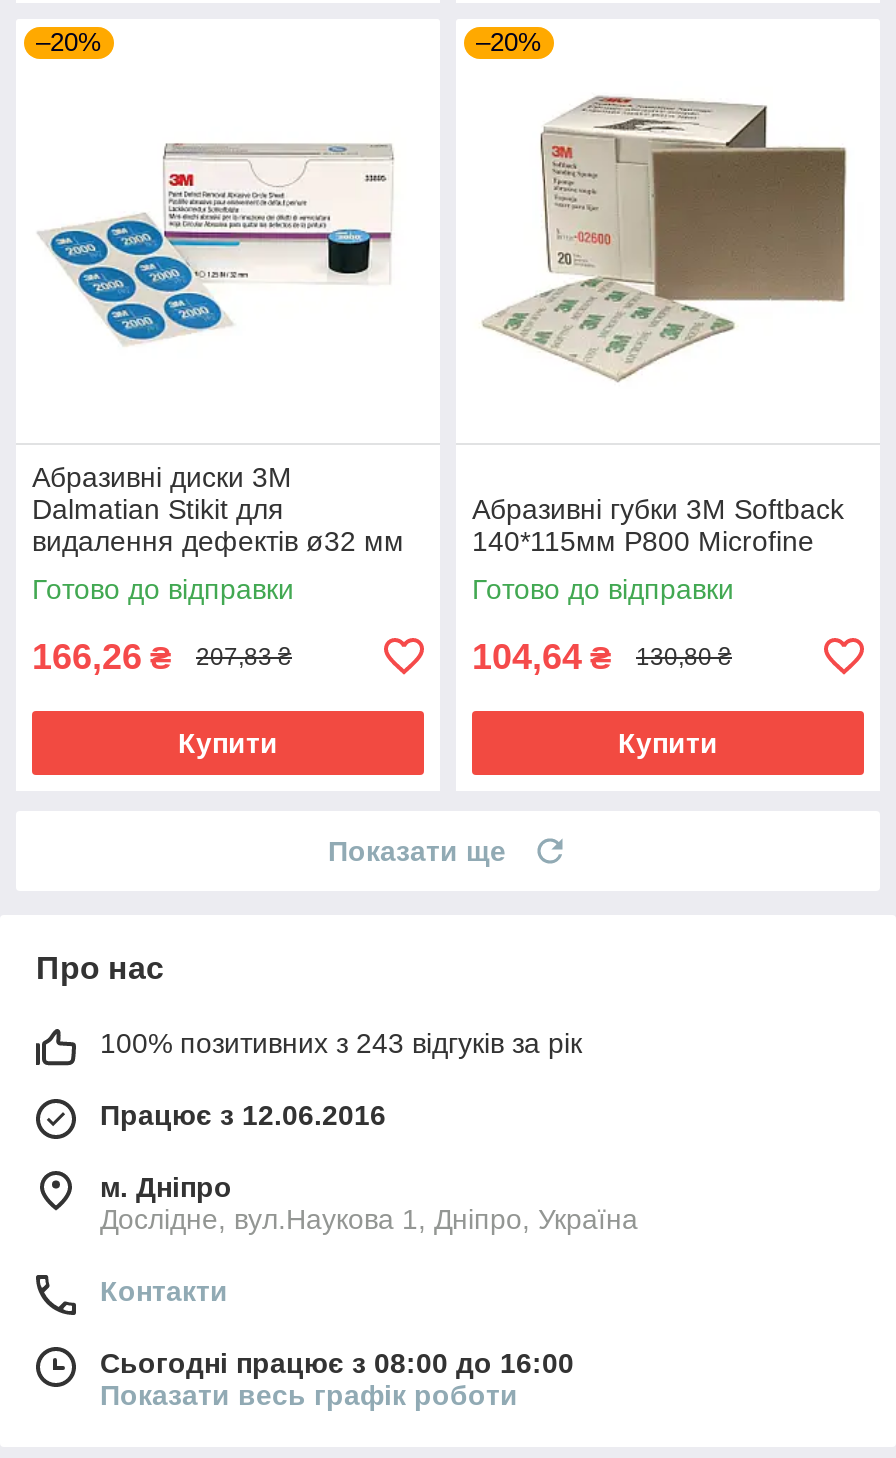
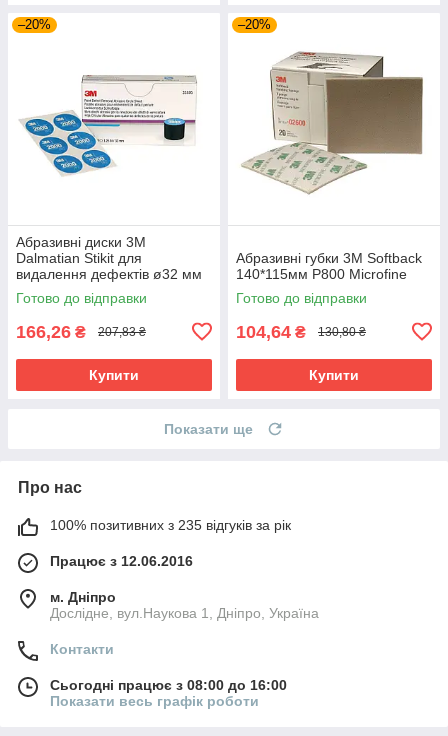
[100,1027,582,1059] 100% позитивних з 243 відгуків за рік -> [50,517,291,533] 100% позитивних з 235 відгуків за рік

